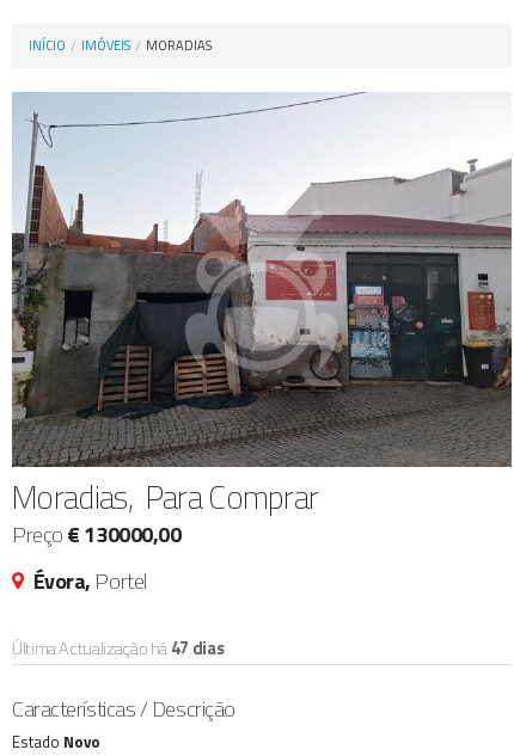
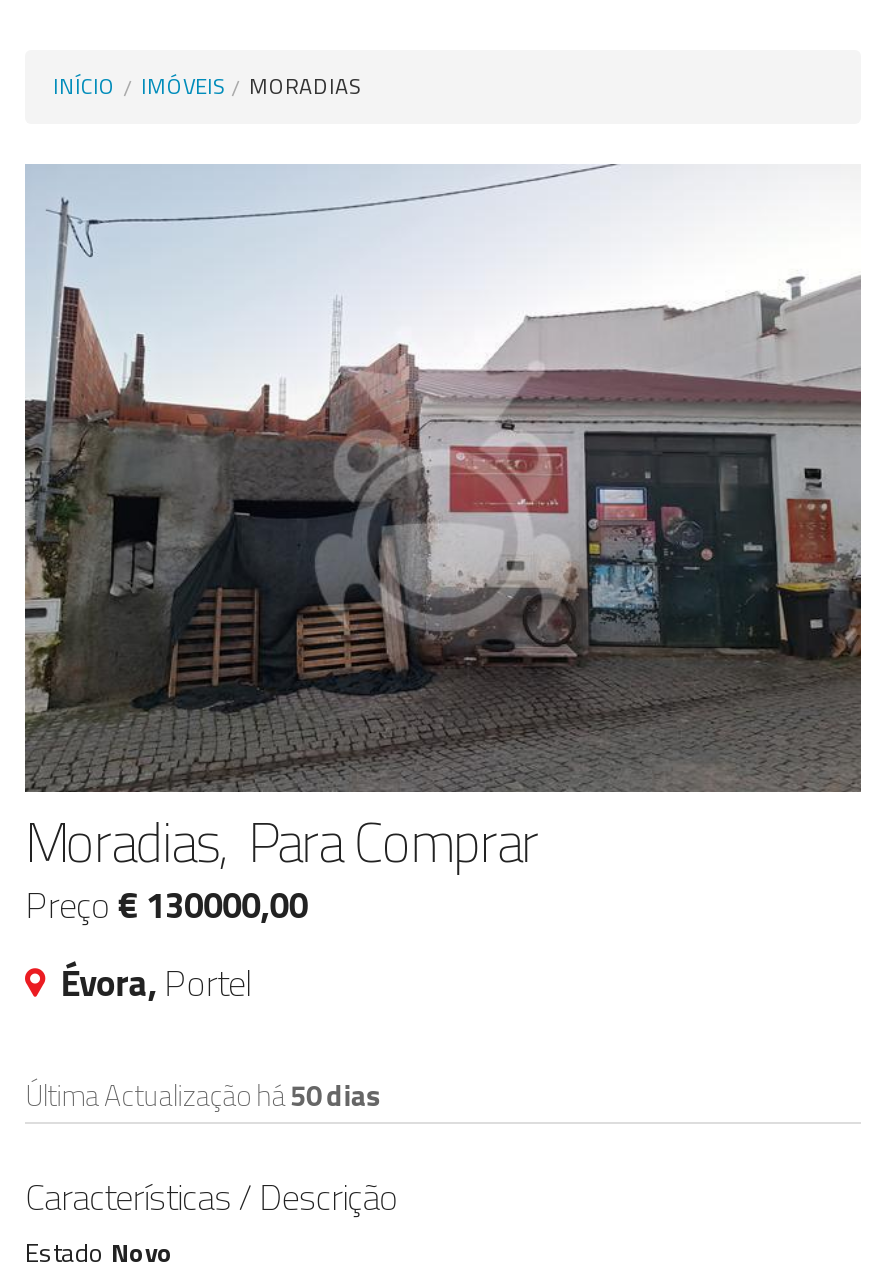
[12,635,224,661] Última Actualização há47 dias -> [25,1073,379,1117] Última Actualização há50 dias

